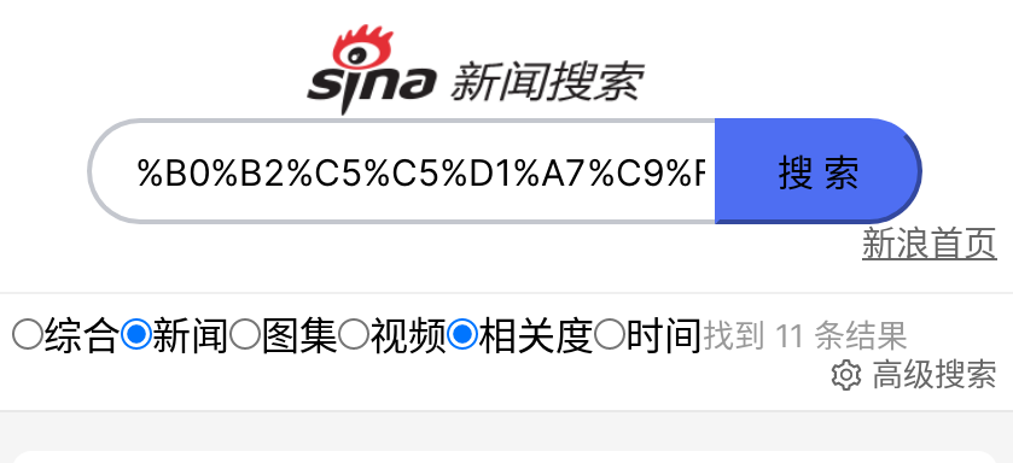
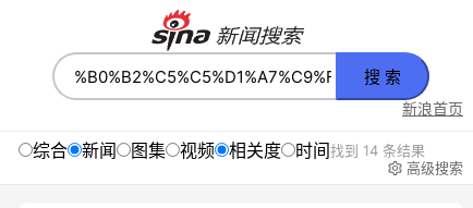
[625,311,908,359] 时间找到 11 条结果 -> [295,139,425,161] 时间找到 14 条结果

